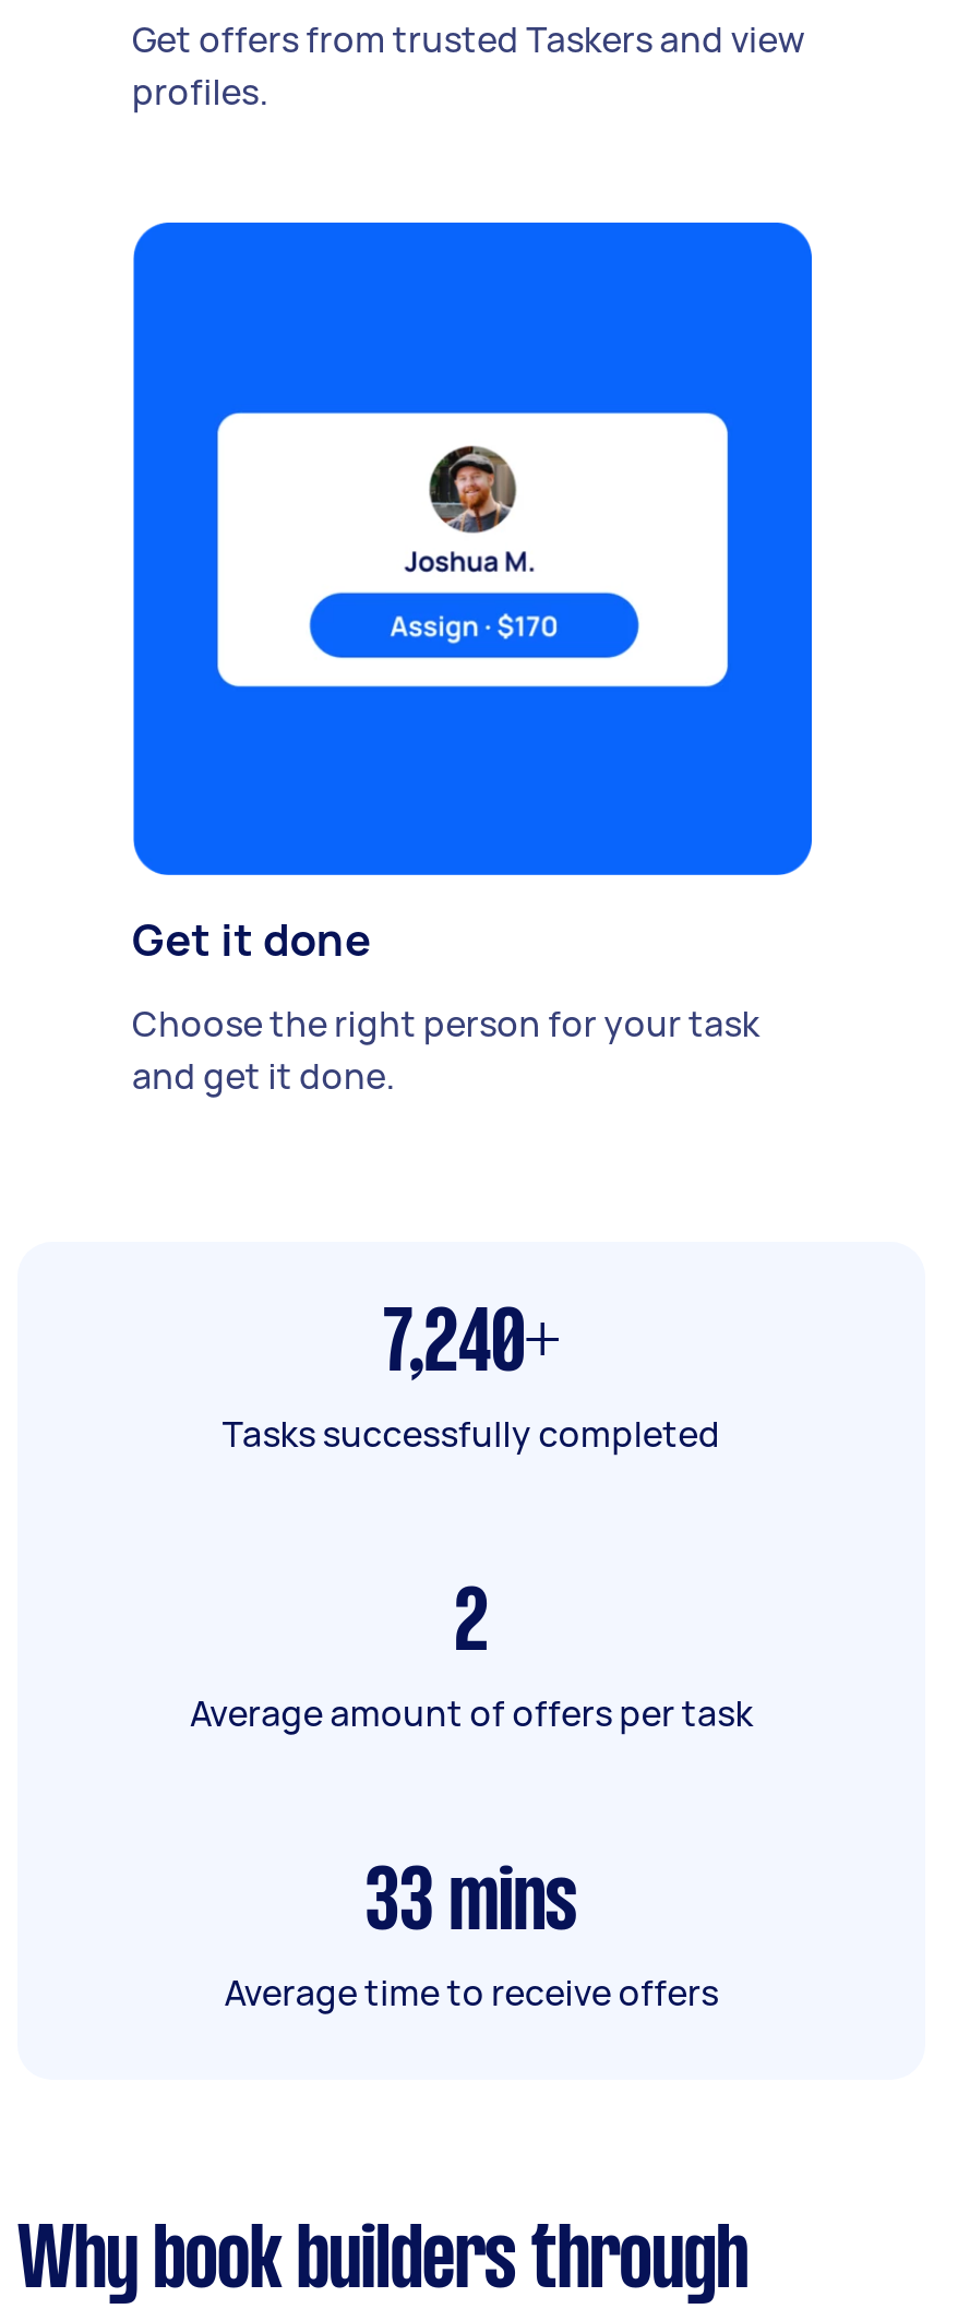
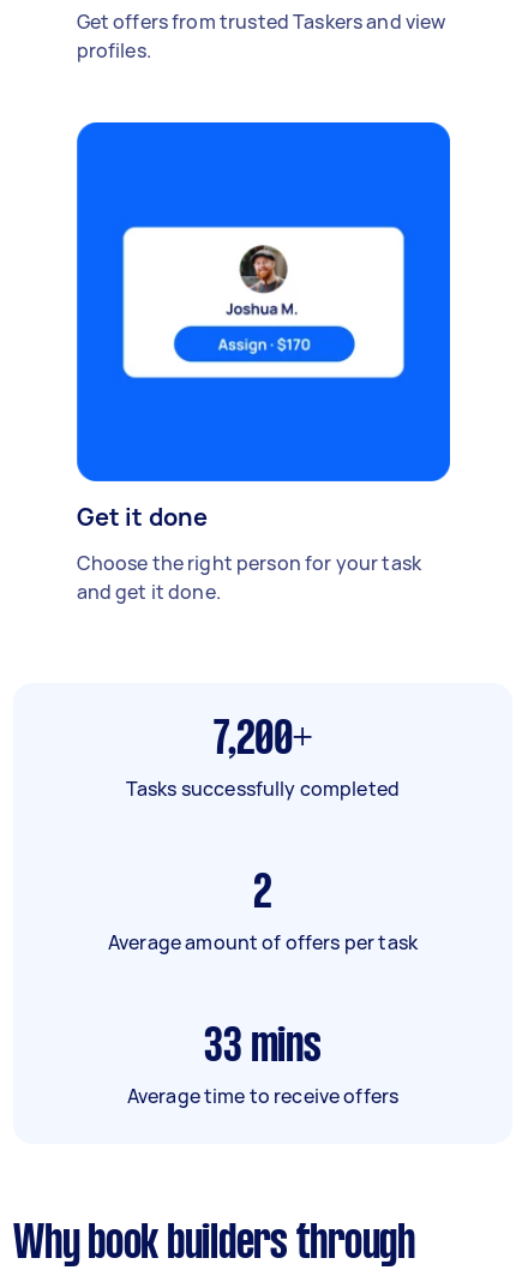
[383,1306,559,1385] 7,240+ -> [214,718,312,762] 7,200+

